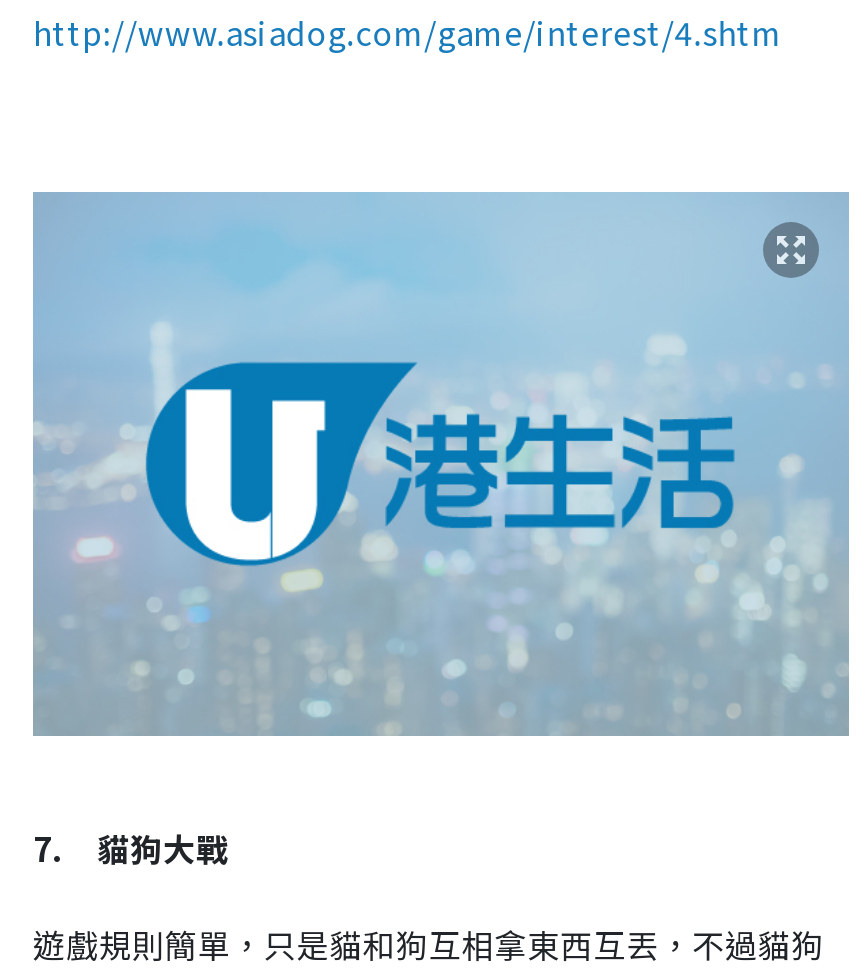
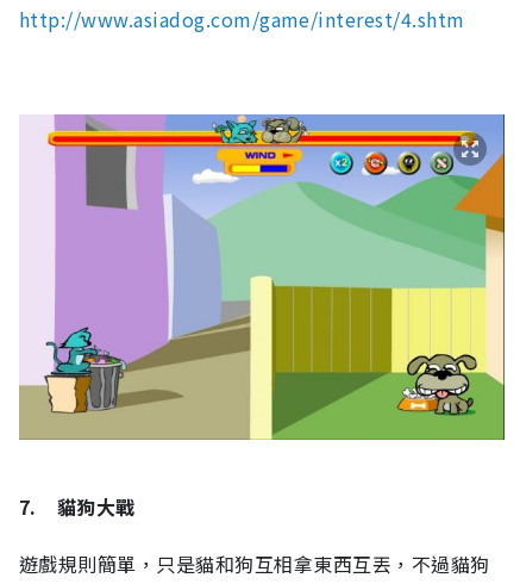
[33,192,849,738] [image] -> [19,114,506,441] [image]

